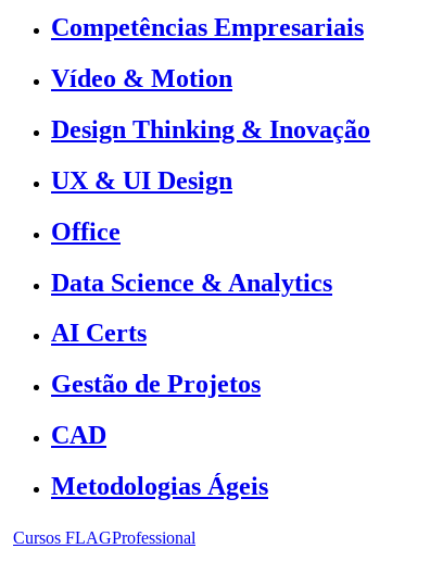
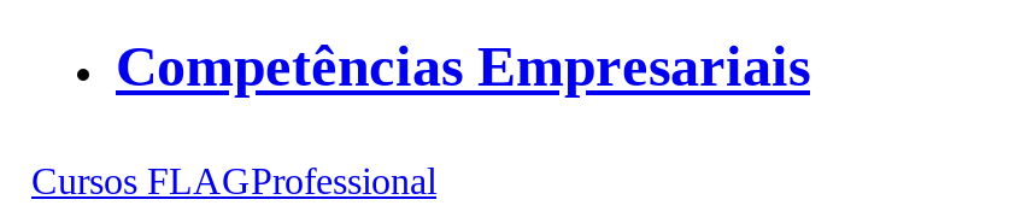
[51,64,370,500] Vídeo & Motion | Design Thinking & Inovação | UX & UI Design | Office | Data Science & Analytics | AI Certs | Gestão de Projetos | CAD | Metodologias Ágeis -> none

